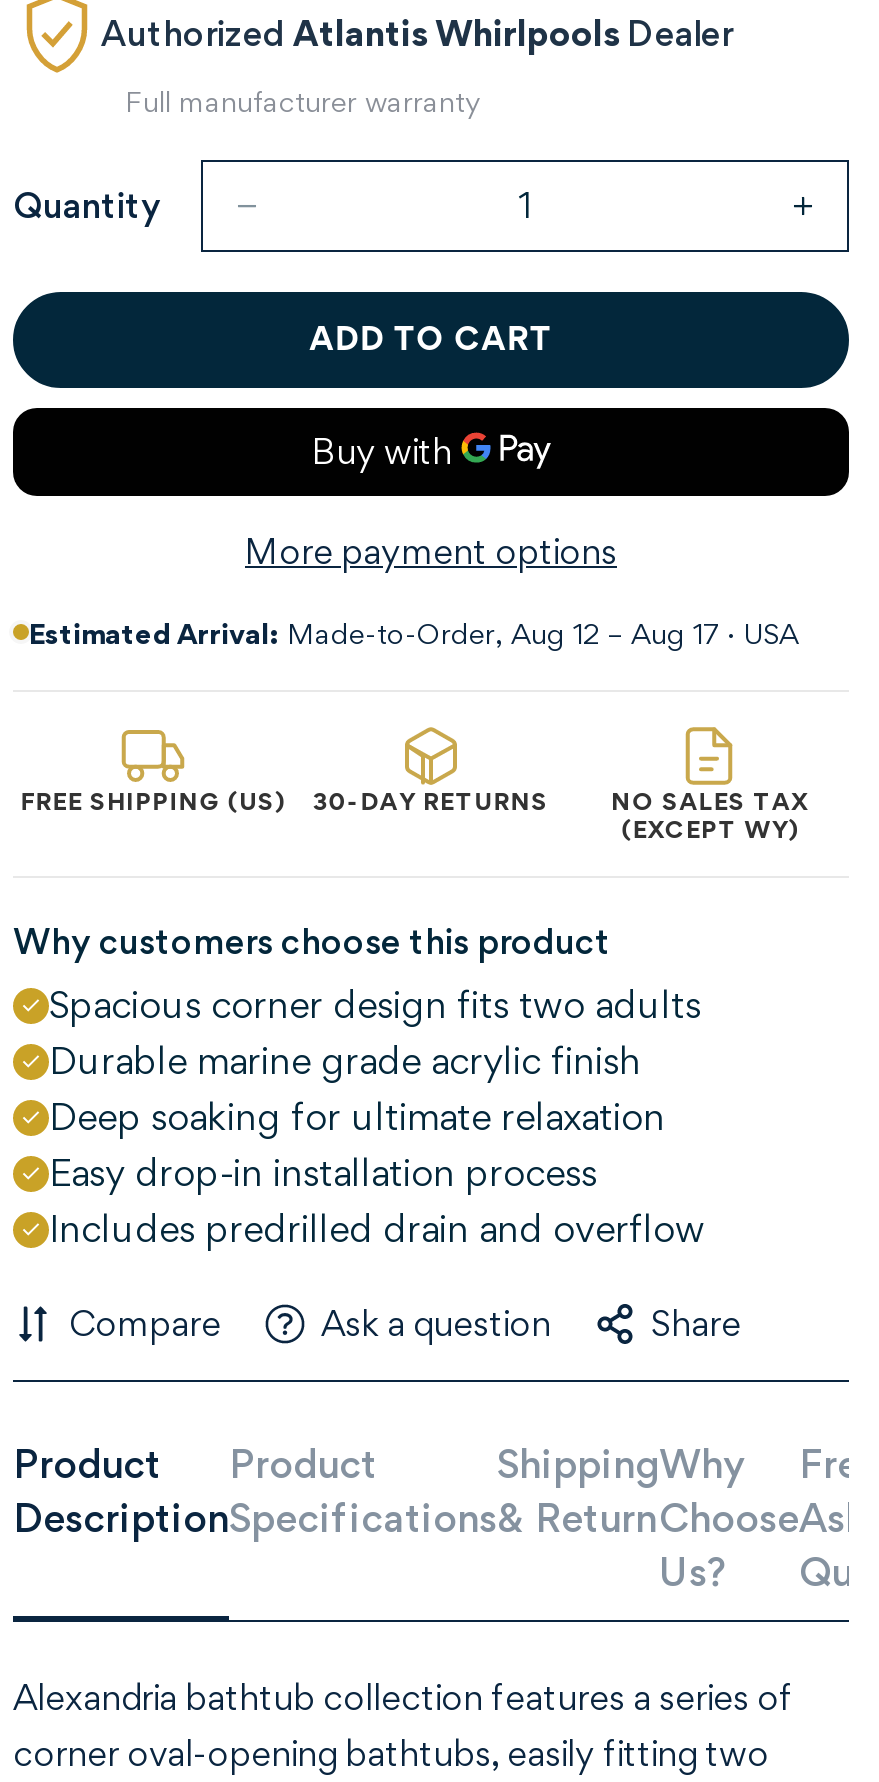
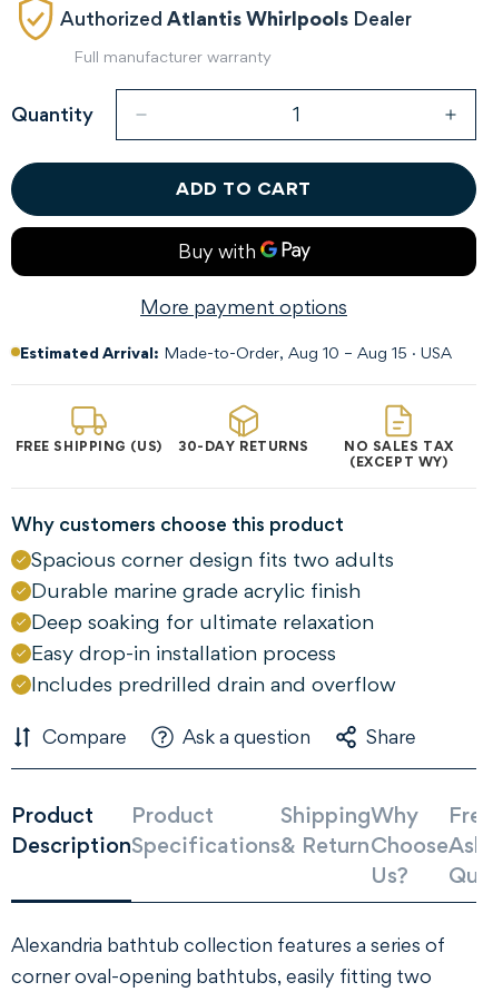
[29,615,799,649] Estimated Arrival: Made-to-Order, Aug 12 – Aug 17 · USA -> [20,343,452,362] Estimated Arrival: Made-to-Order, Aug 10 – Aug 15 · USA

